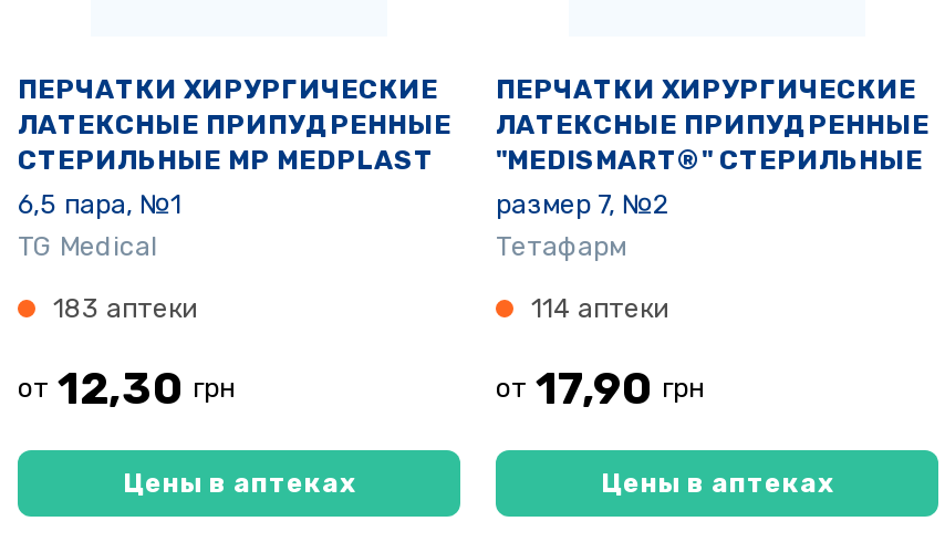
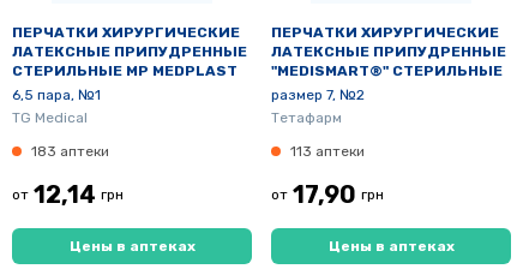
[531,292,668,323] 114 аптеки -> [290,142,365,159] 113 аптеки
[18,362,235,415] от 12,30 грн -> [12,180,124,209] от 12,14 грн

